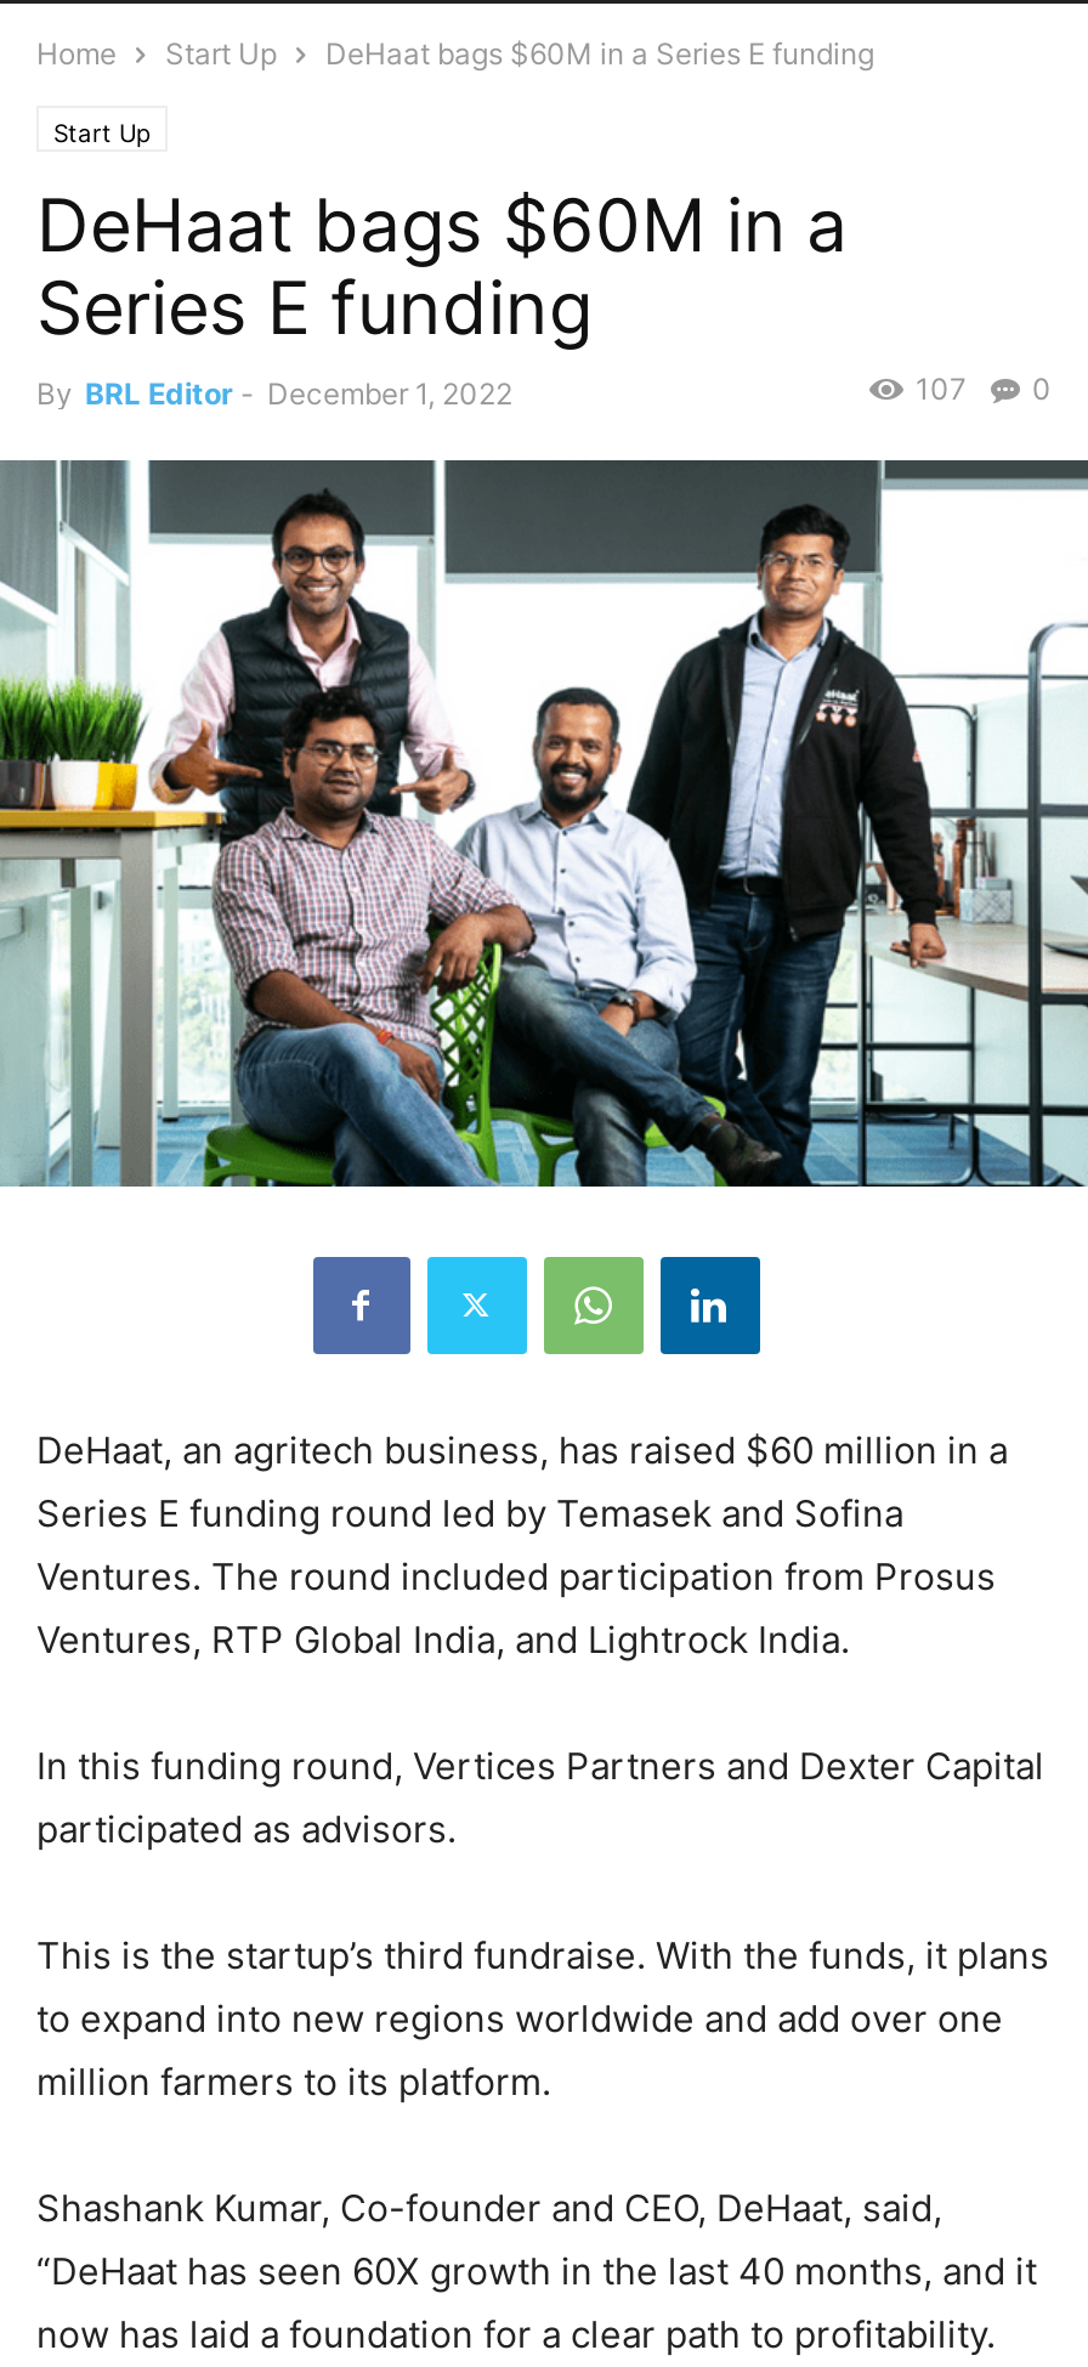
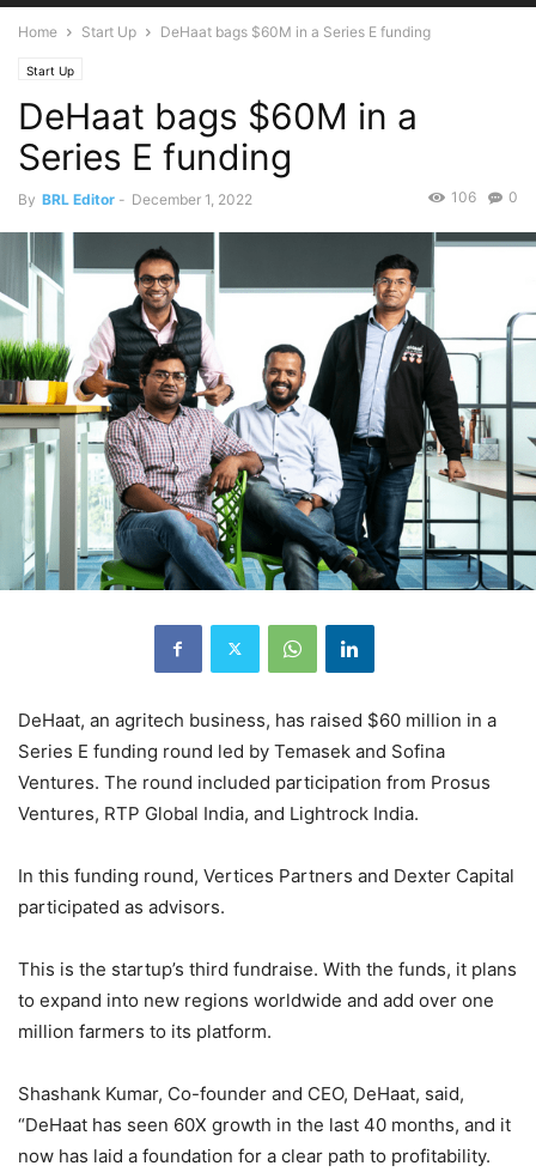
[916,370,1052,407] 107 0 -> [451,188,518,206] 106 0

